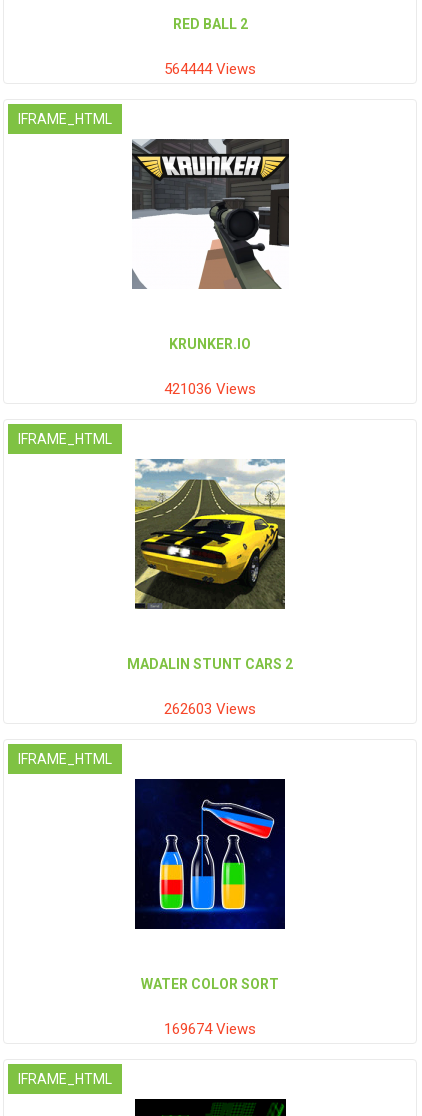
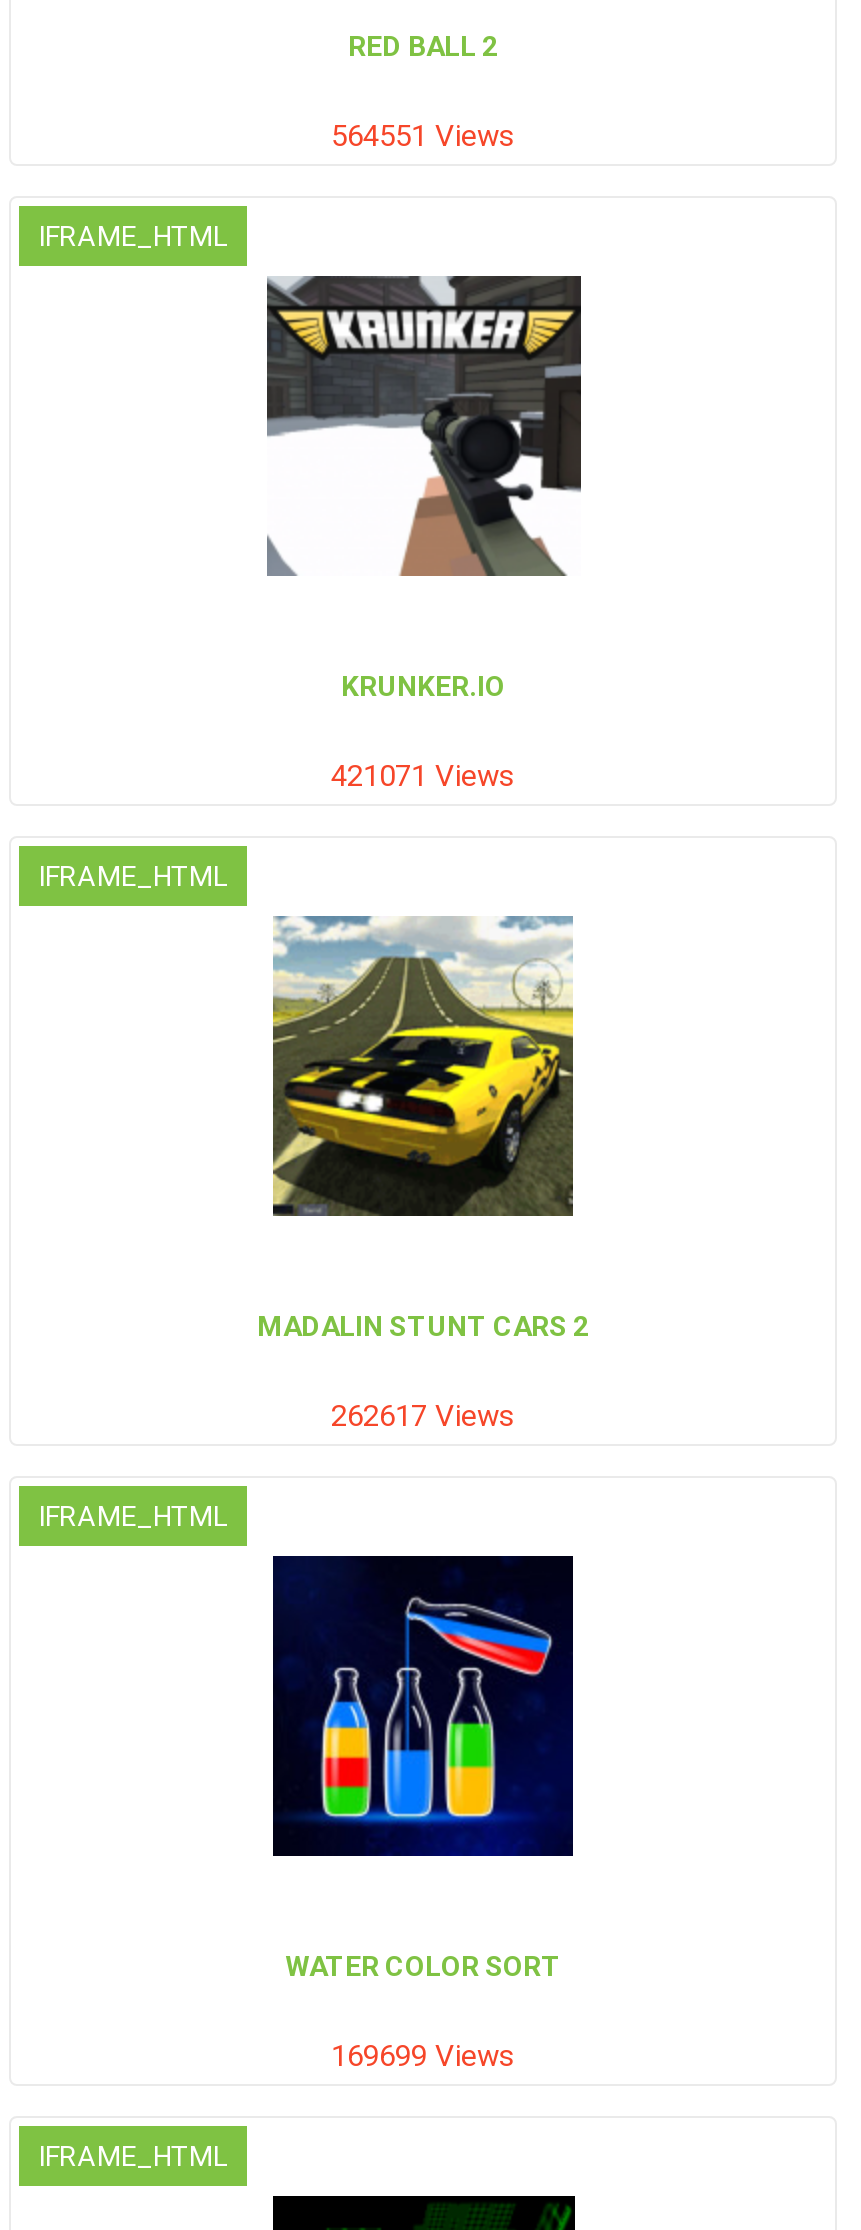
[164,60,256,78] 564444 Views -> [331,118,515,154] 564551 Views
[164,380,256,398] 421036 Views -> [331,758,515,794] 421071 Views
[164,700,256,718] 262603 Views -> [331,1398,515,1434] 262617 Views
[164,1020,256,1038] 169674 Views -> [331,2038,515,2074] 169699 Views

